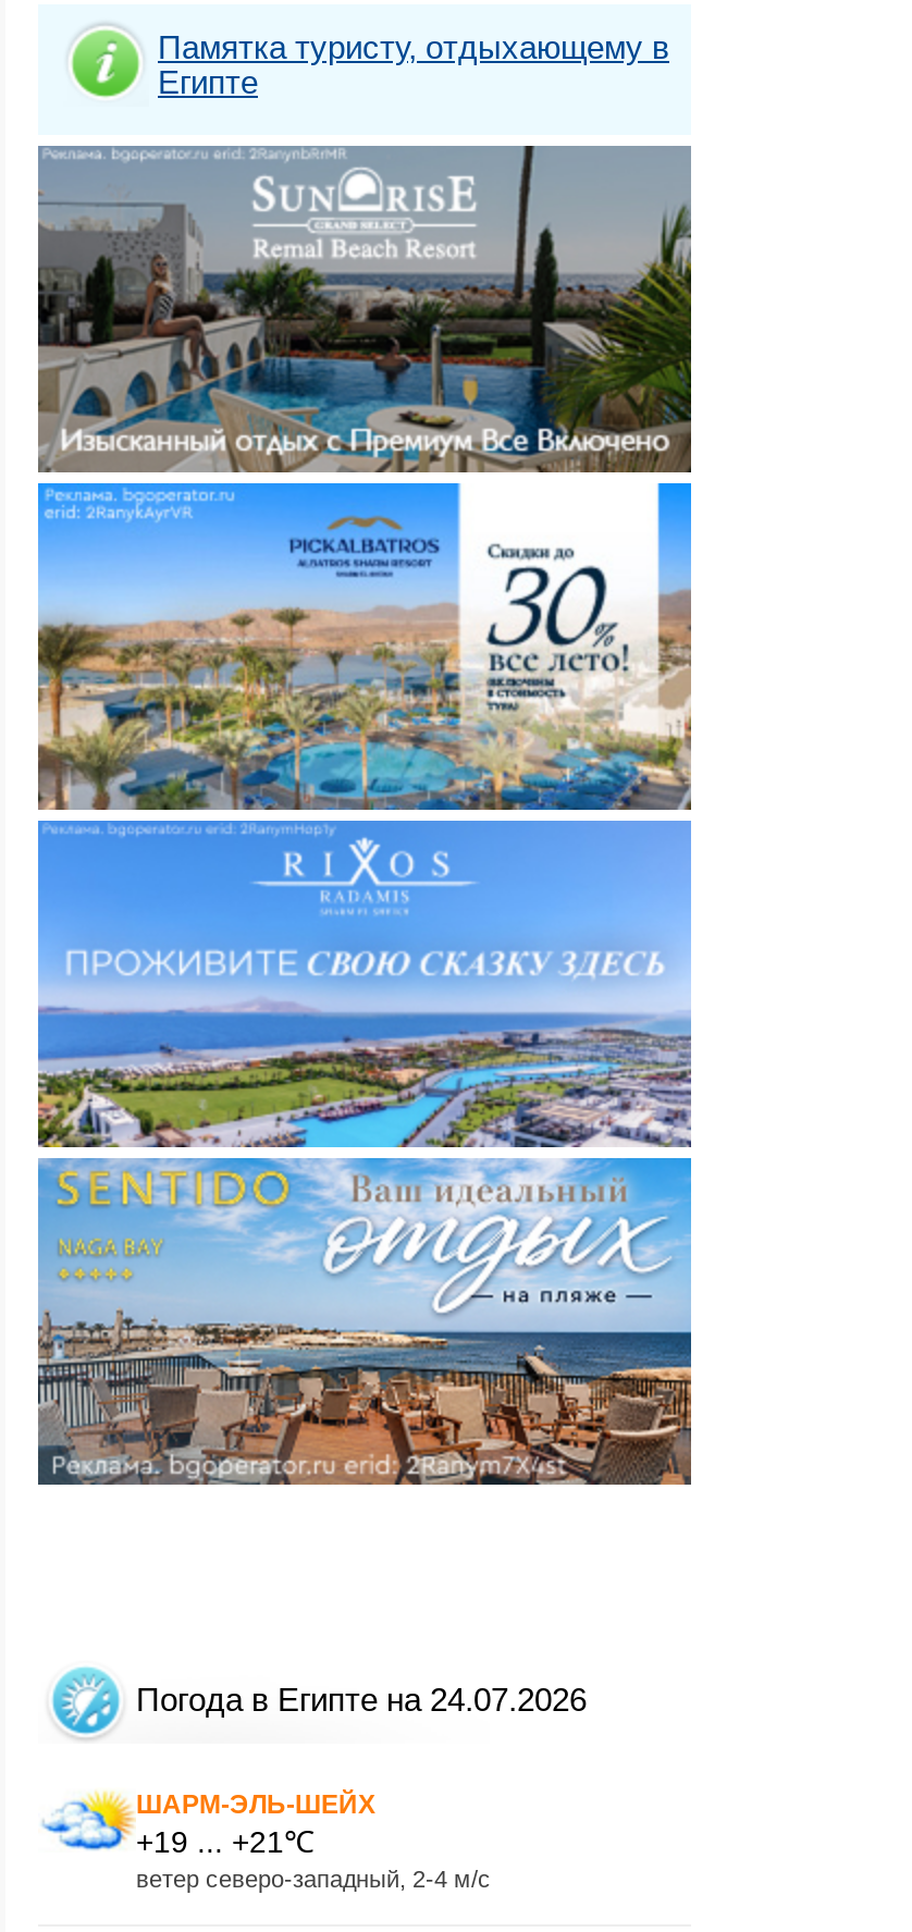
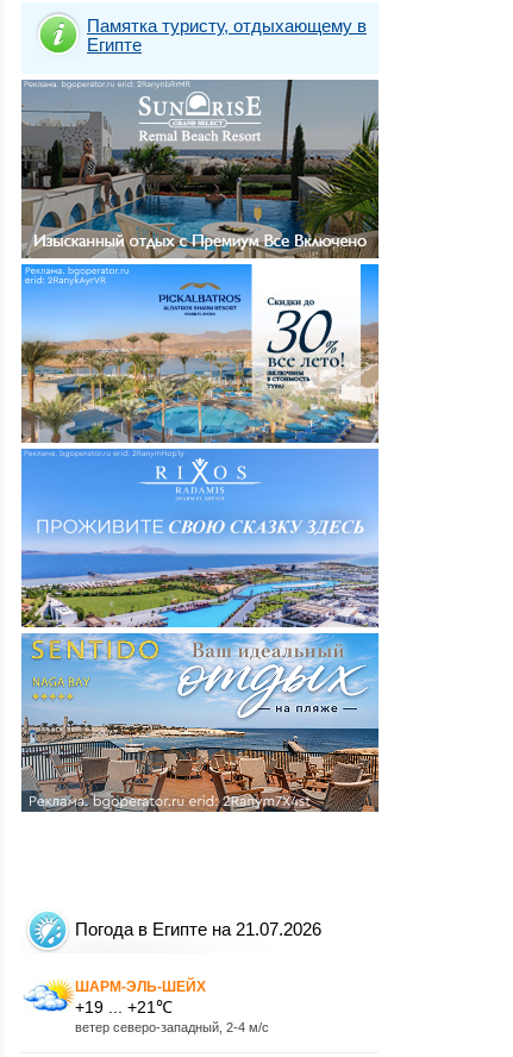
[136,1681,587,1718] Погода в Египте на 24.07.2026 -> [75,919,321,939] Погода в Египте на 21.07.2026

